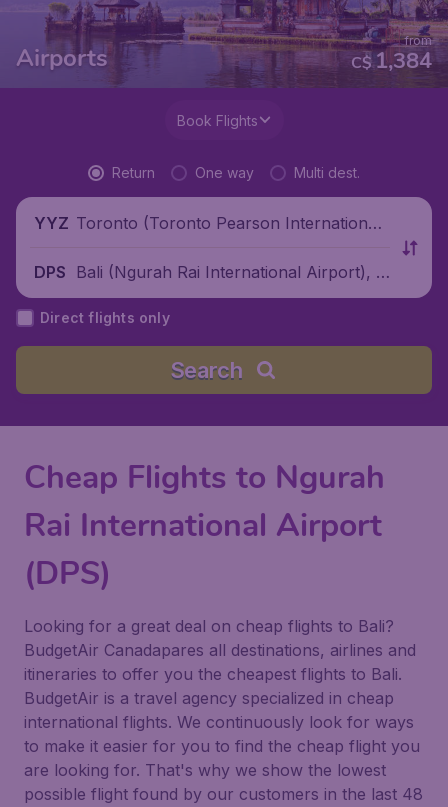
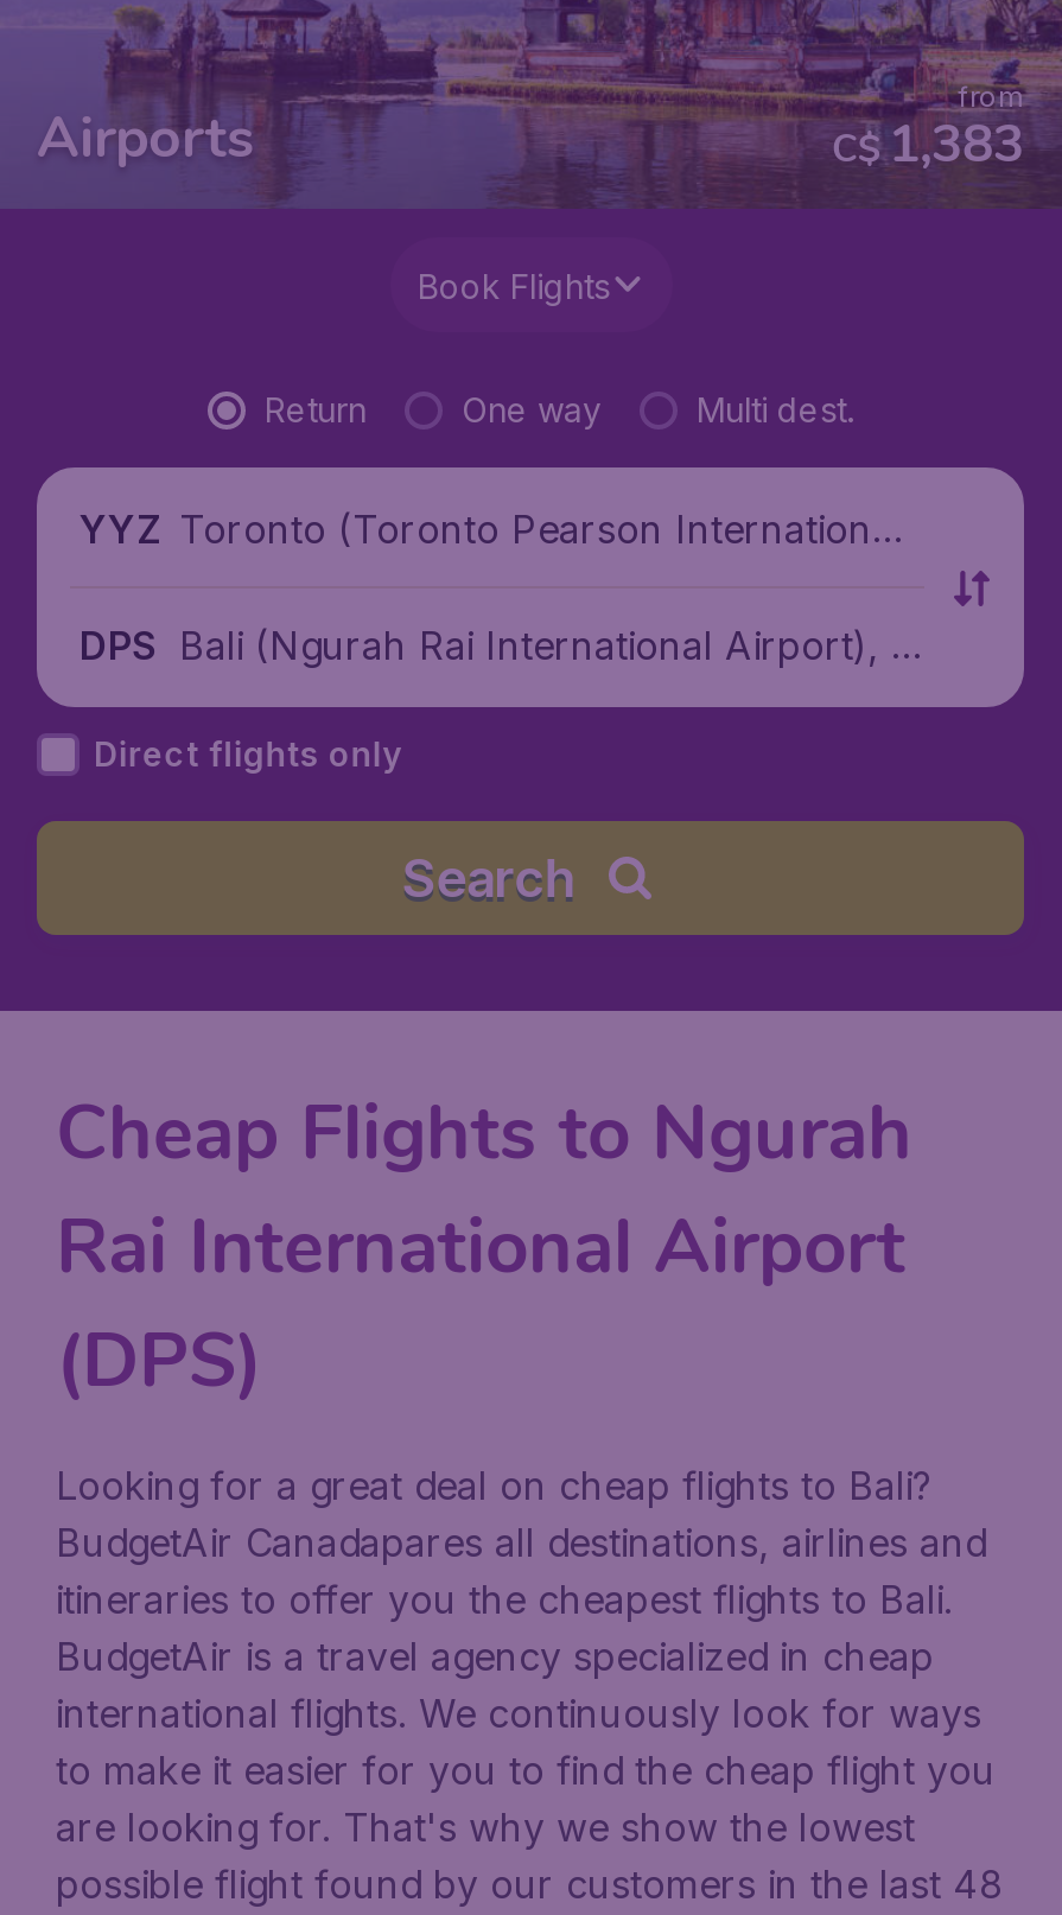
[351,46,432,76] C$ 1,384 -> [832,109,1024,180] C$ 1,383

